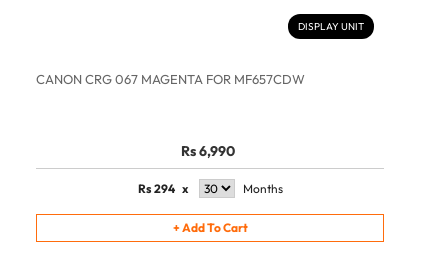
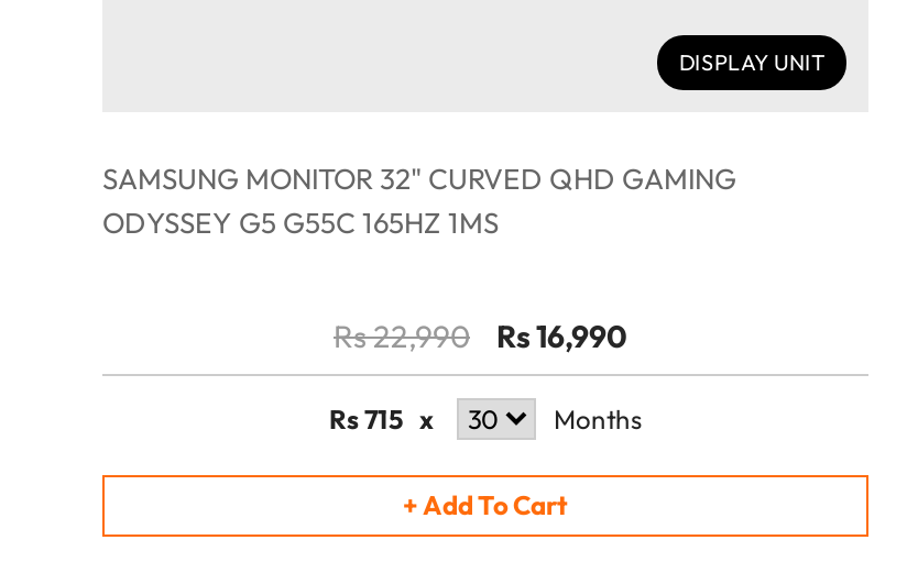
[36,71,305,87] CANON CRG 067 MAGENTA FOR MF657CDW -> [102,160,736,239] SAMSUNG MONITOR 32" CURVED QHD GAMING | ODYSSEY G5 G55C 165HZ 1MS
[180,142,234,160] Rs 6,990 -> [334,316,626,355] Rs 22,990 | Rs 16,990
[137,181,187,196] Rs 294 x -> [329,402,433,435] Rs 715 x

